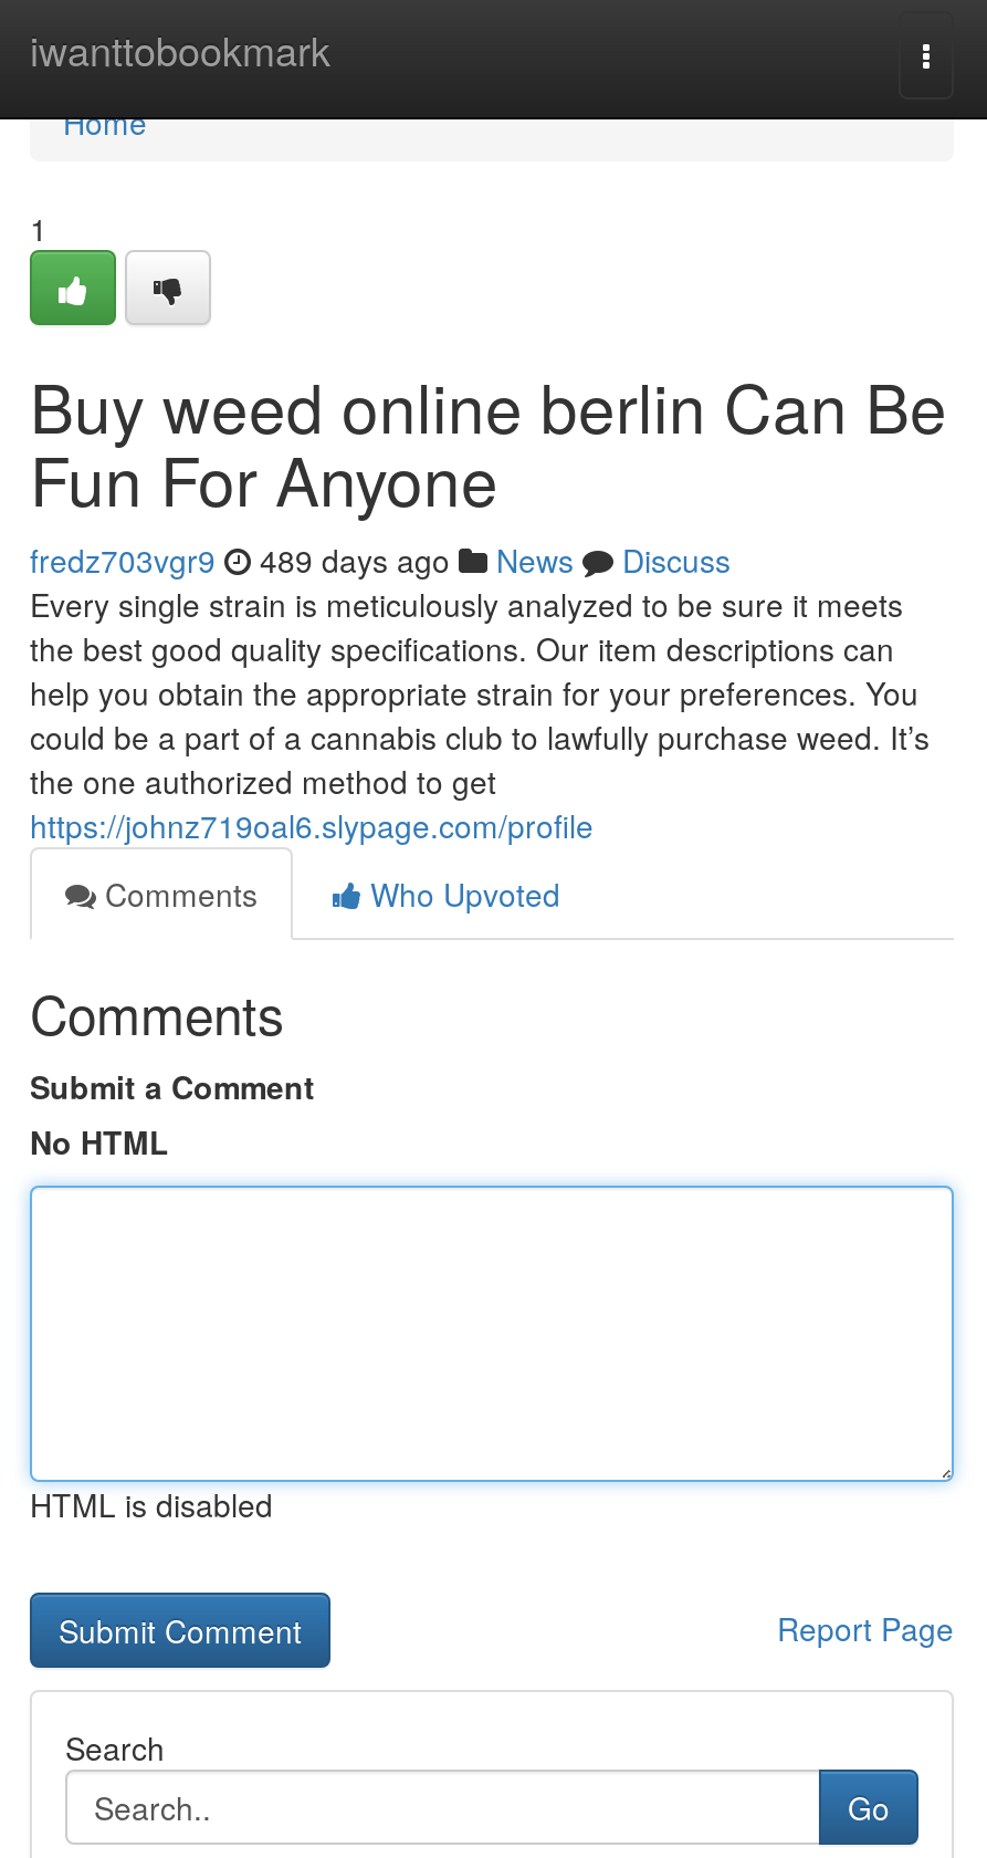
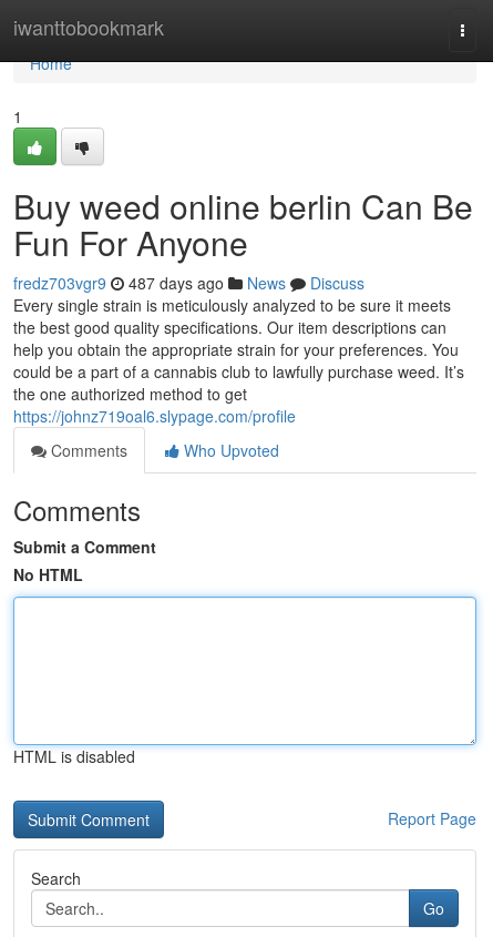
[30,537,731,582] fredz703vgr9 489 days ago News Discuss -> [13,272,364,294] fredz703vgr9 487 days ago News Discuss

